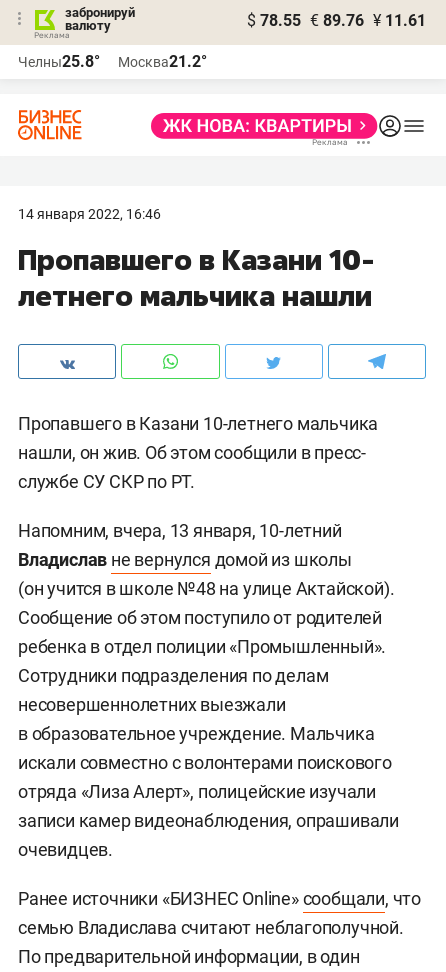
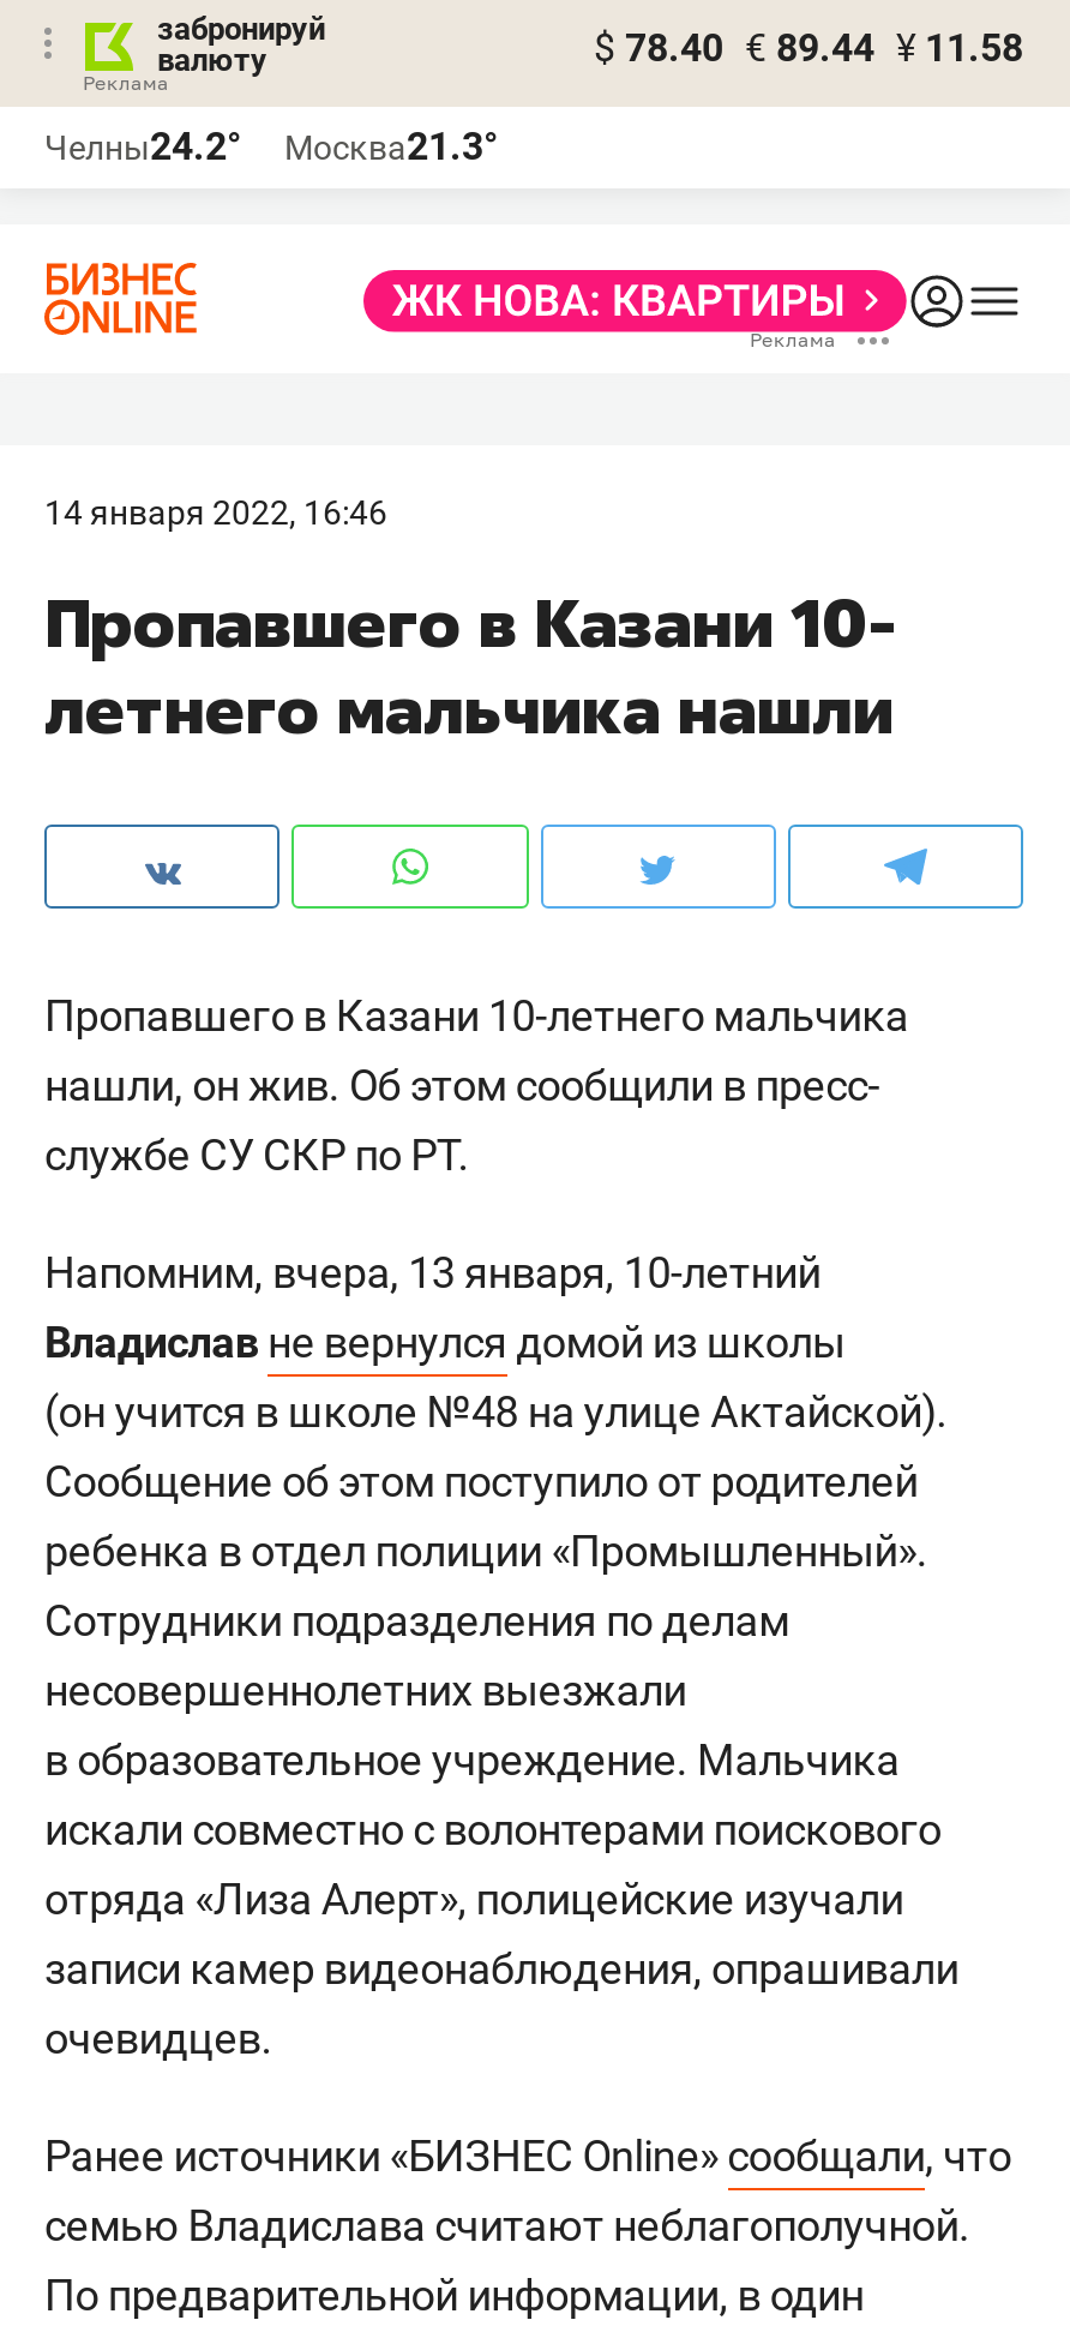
[247,11,426,30] $ 78.55 € 89.76 ¥ 11.61 -> [594,25,1023,71] $ 78.40 € 89.44 ¥ 11.58
[18,52,100,71] Челны25.8° -> [44,124,241,169] Челны24.2°
[118,52,207,71] Москва21.2° -> [284,124,498,169] Москва21.3°

